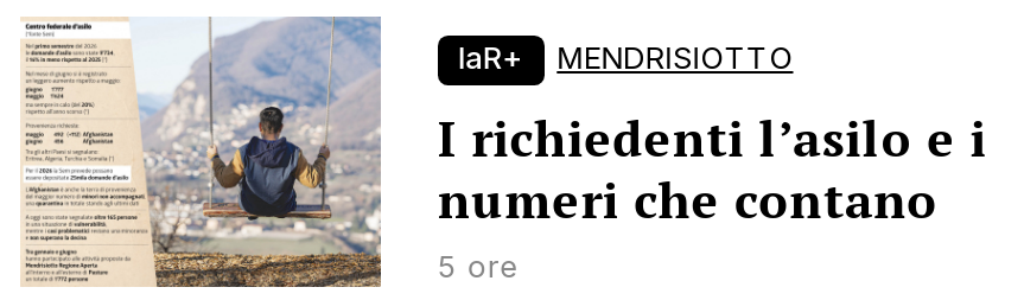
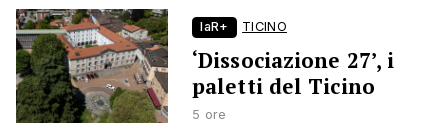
[20,17,987,289] [image] | MENDRISIOTTO | I richiedenti l’asilo e i | numeri che contano -> [15,8,394,124] [image] | TICINO | ‘Dissociazione 27’, i | paletti del Ticino

